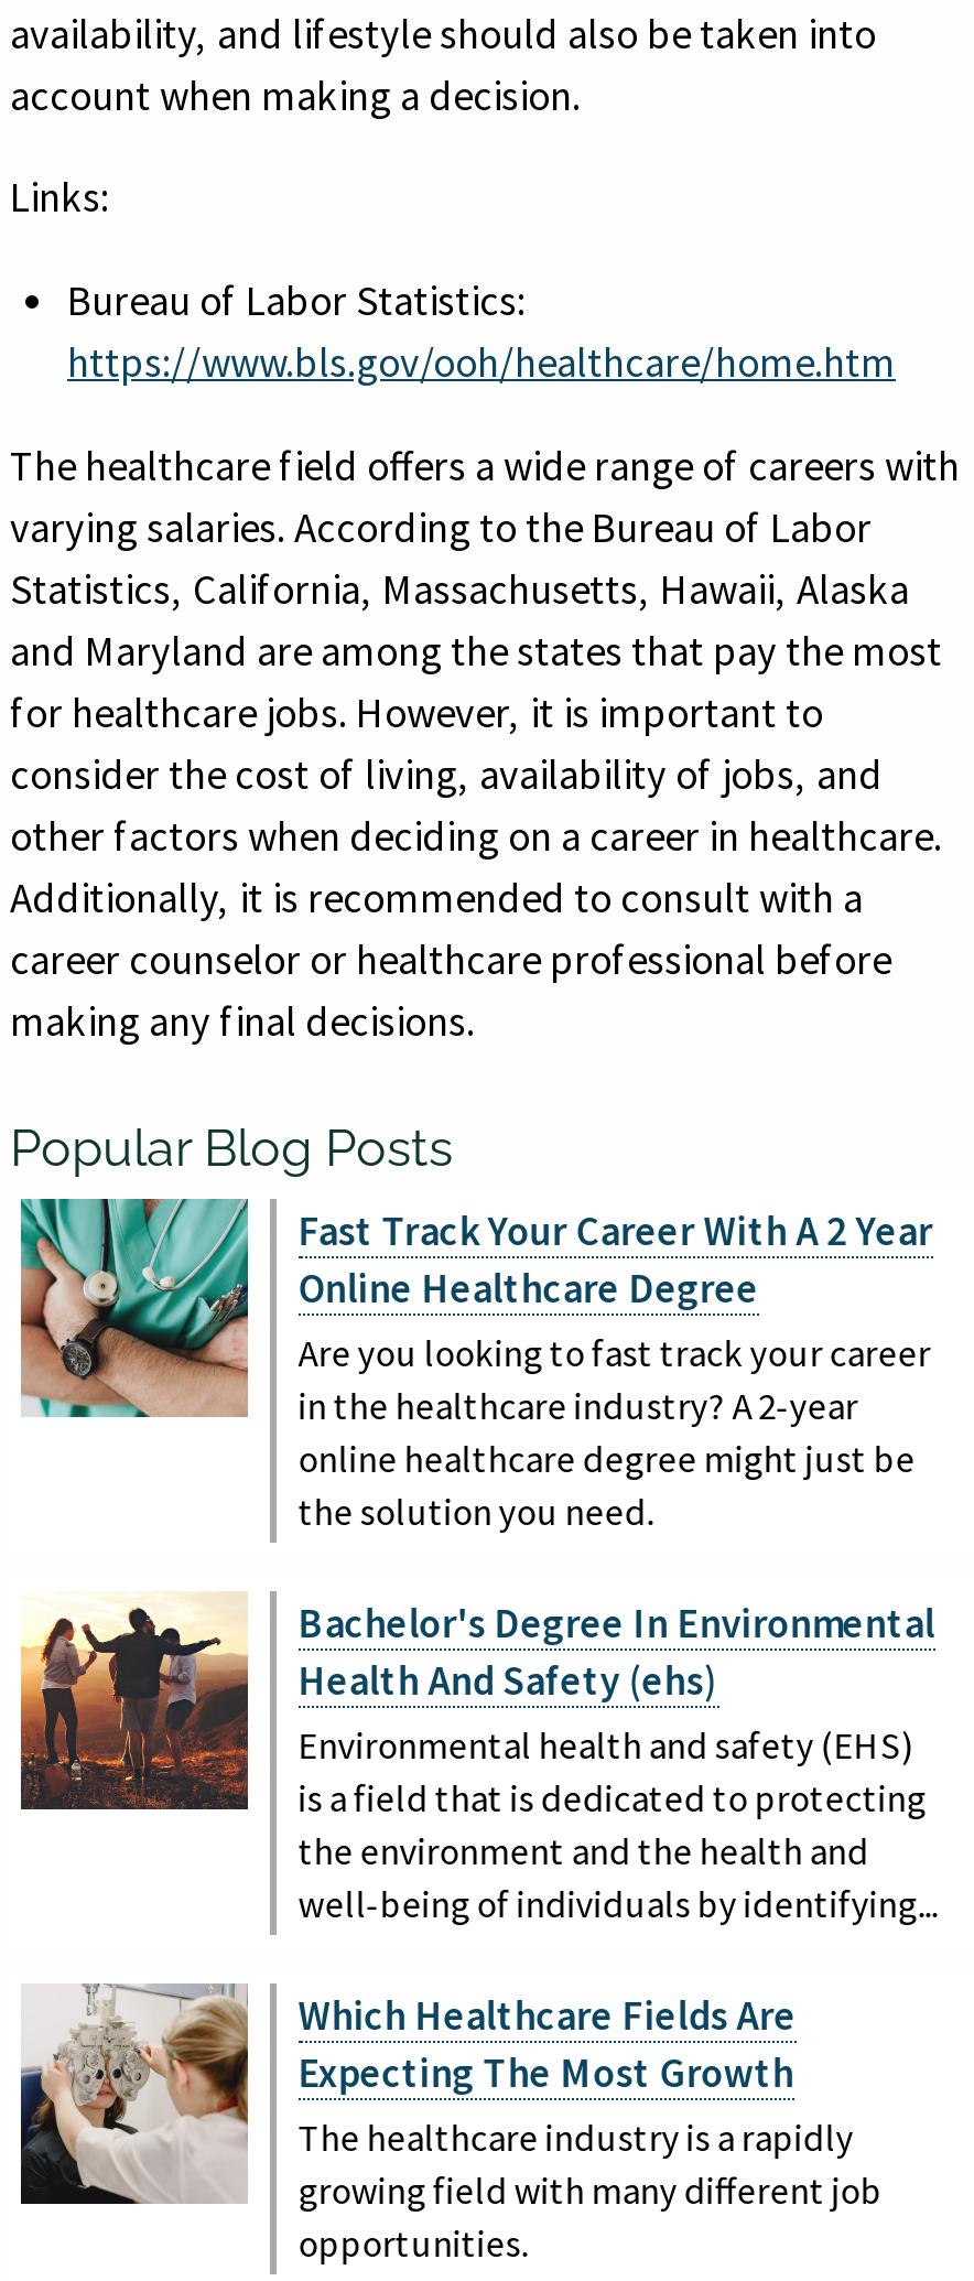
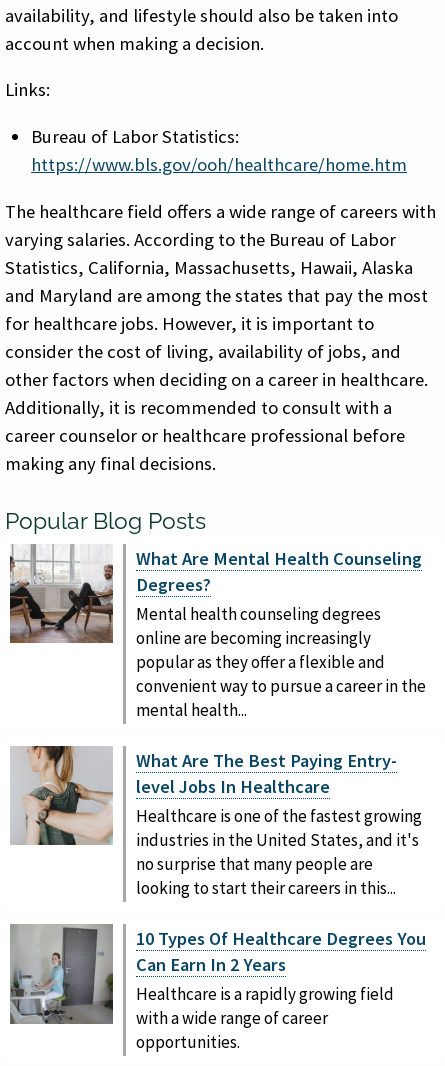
[19,1197,933,1535] [image] | Fast Track Your Career With A 2 Year | Online Healthcare Degree | Are you looking to fast track your career | in the healthcare industry? A 2-year | online healthcare degree might just be | the solution you need. -> [9,544,426,721] [image] | What Are Mental Health Counseling | Degrees? | Mental health counseling degrees | online are becoming increasingly | popular as they offer a flexible and | convenient way to pursue a career in the | mental health...
[19,1593,937,1928] [image] | Bachelor's Degree In Environmental | Health And Safety (ehs) | Environmental health and safety (EHS) | is a field that is dedicated to protecting | the environment and the health and | well-being of individuals by identifying... -> [10,745,422,899] [image] | What Are The Best Paying Entry- | level Jobs In Healthcare | Healthcare is one of the fastest growing | industries in the United States, and it's | no surprise that many people are | looking to start their careers in this...
[21,1986,882,2214] [image] | Which Healthcare Fields Are | Expecting The Most Growth | The healthcare industry is a rapidly | growing field with many different job -> [9,924,426,1029] [image] | 10 Types Of Healthcare Degrees You | Can Earn In 2 Years | Healthcare is a rapidly growing field | with a wide range of career

